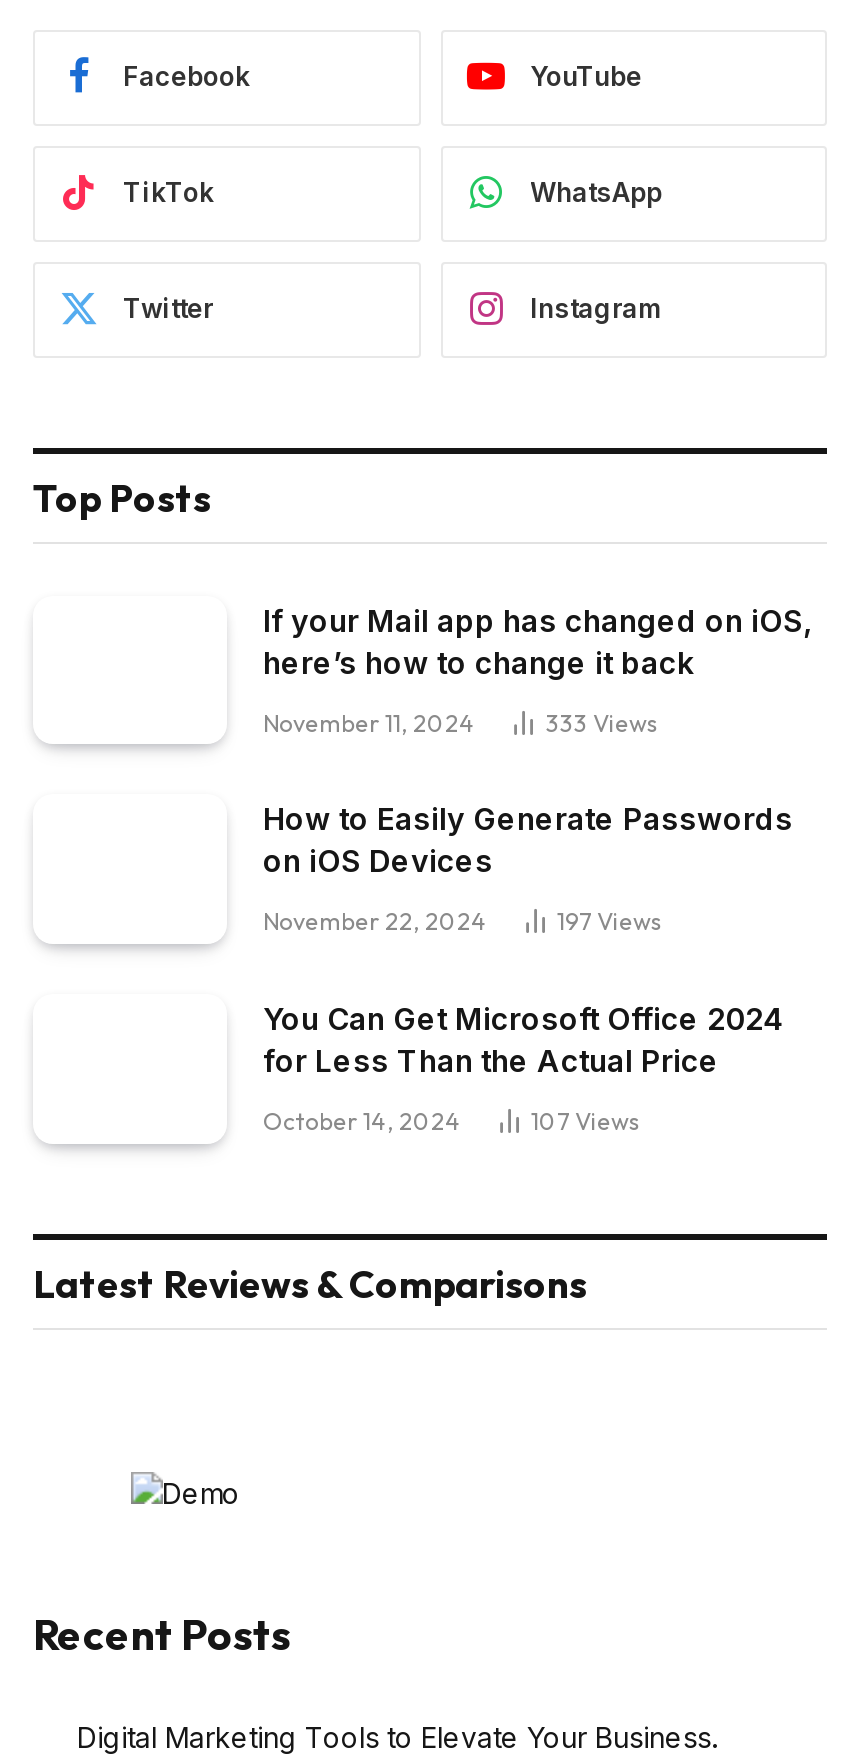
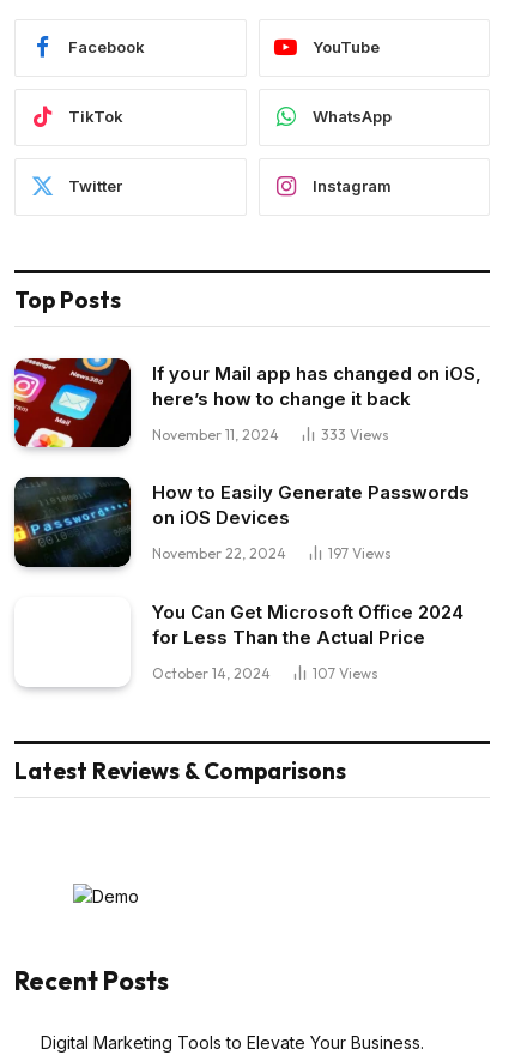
none -> [13,357,132,448] [image]
none -> [13,476,132,568] [image]

